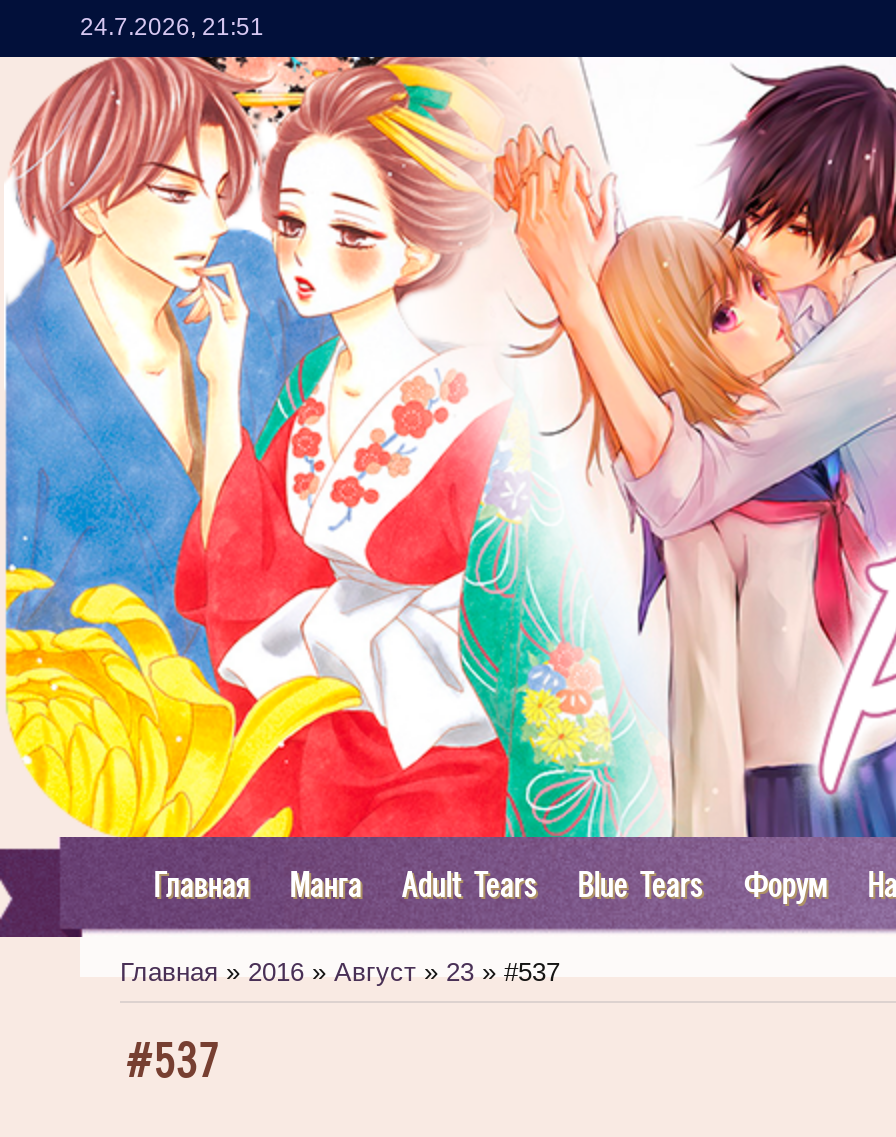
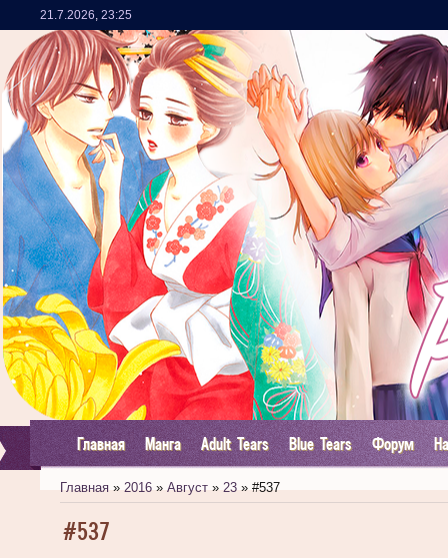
[80,13,264,41] 24.7.2026, 21:51 -> [40,8,132,22] 21.7.2026, 23:25

